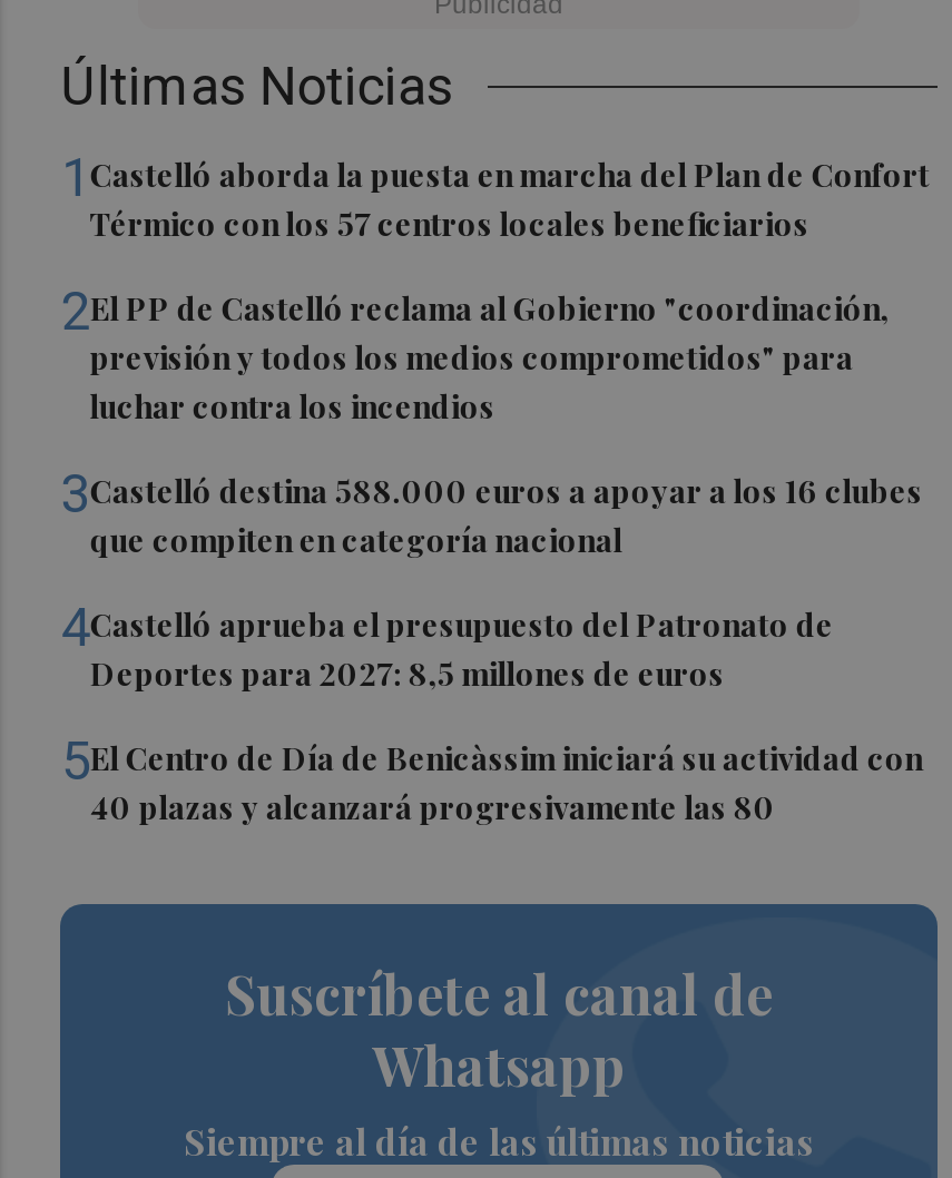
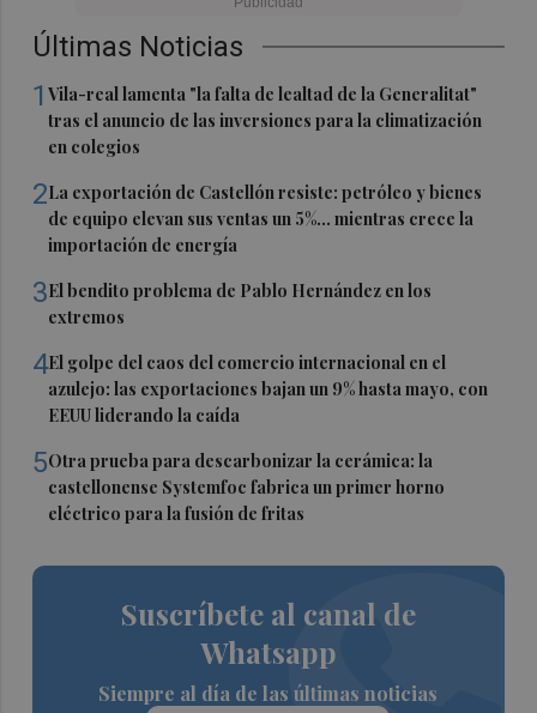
[61,147,930,245] 1 Castelló aborda la puesta en marcha del Plan de Confort | Térmico con los 57 centros locales beneficiarios -> [33,79,482,158] 1 Vila-real lamenta "la falta de lealtad de la Generalitat" | tras el anuncio de las inversiones para la climatización | en colegios
[61,280,889,427] 2El PP de Castelló reclama al Gobierno "coordinación, | previsión y todos los medios comprometidos" para | luchar contra los incendios -> [33,177,482,256] 2La exportación de Castellón resiste: petróleo y bienes | de equipo elevan sus ventas un 5%... mientras crece la | importación de energía
[61,463,923,561] 3Castelló destina 588.000 euros a apoyar a los 16 clubes | que compiten en categoría nacional -> [33,275,432,328] 3El bendito problema de Pablo Hernández en los | extremos
[61,597,834,695] 4Castelló aprueba el presupuesto del Patronato de | Deportes para 2027: 8,5 millones de euros -> [33,347,488,426] 4El golpe del caos del comercio internacional en el | azulejo: las exportaciones bajan un 9% hasta mayo, con | EEUU liderando la caída
[61,730,923,828] 5El Centro de Día de Benicàssim iniciará su actividad con | 40 plazas y alcanzará progresivamente las 80 -> [33,446,445,525] 5Otra prueba para descarbonizar la cerámica: la | castellonense Systemfoc fabrica un primer horno | eléctrico para la fusión de fritas

